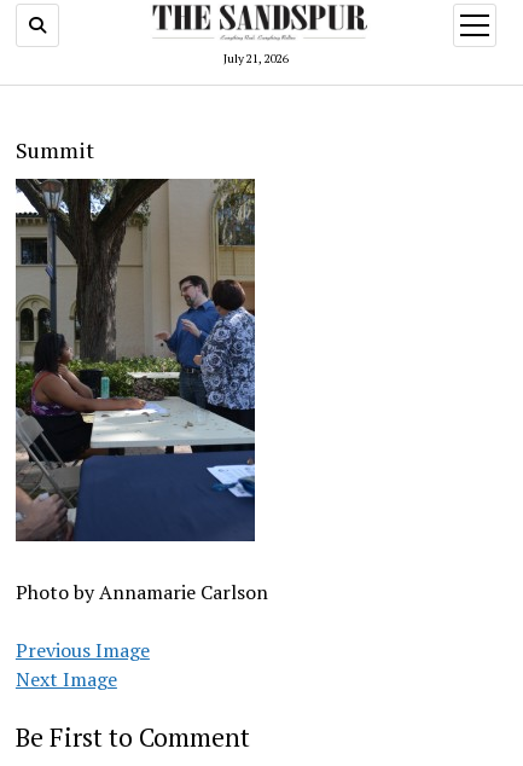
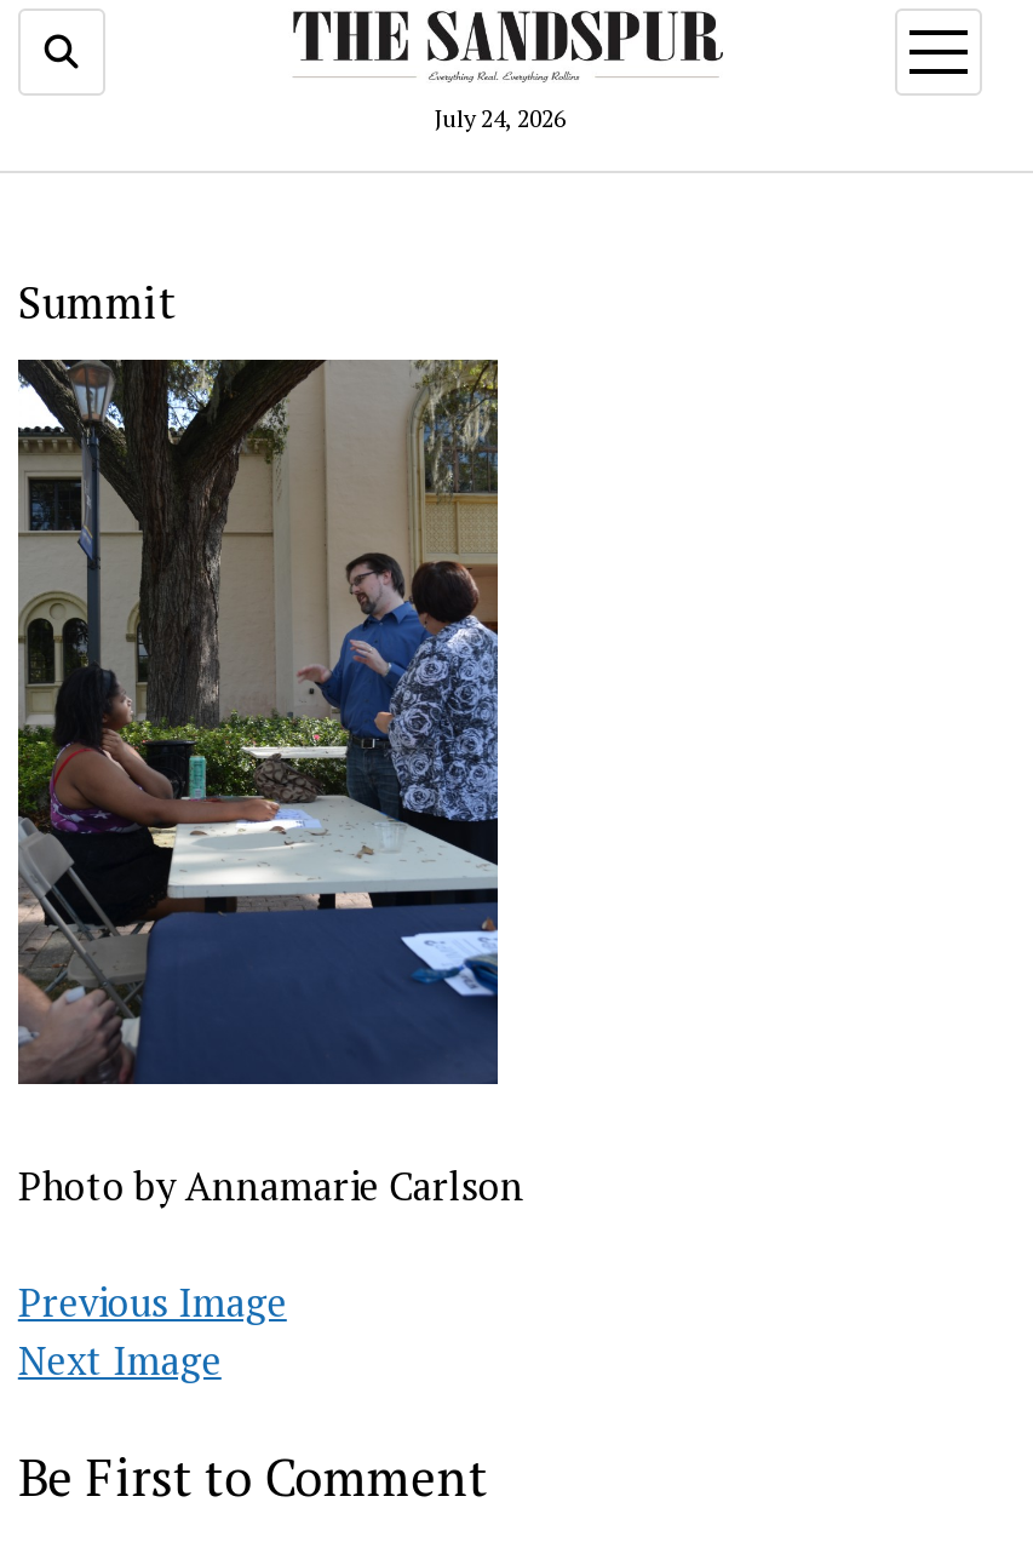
[223,50,289,66] July 21, 2026 -> [435,102,566,134] July 24, 2026

